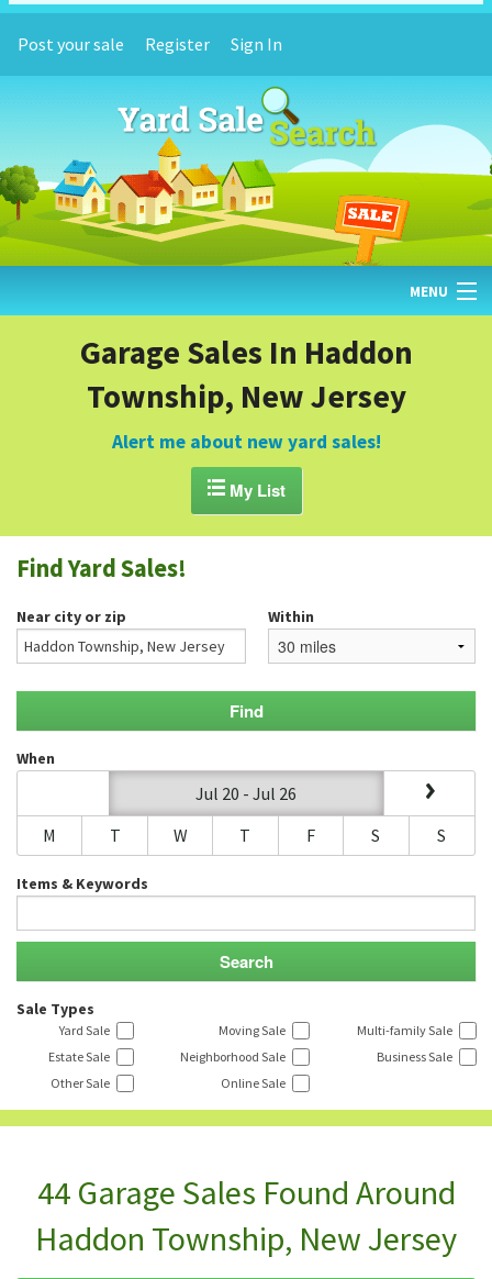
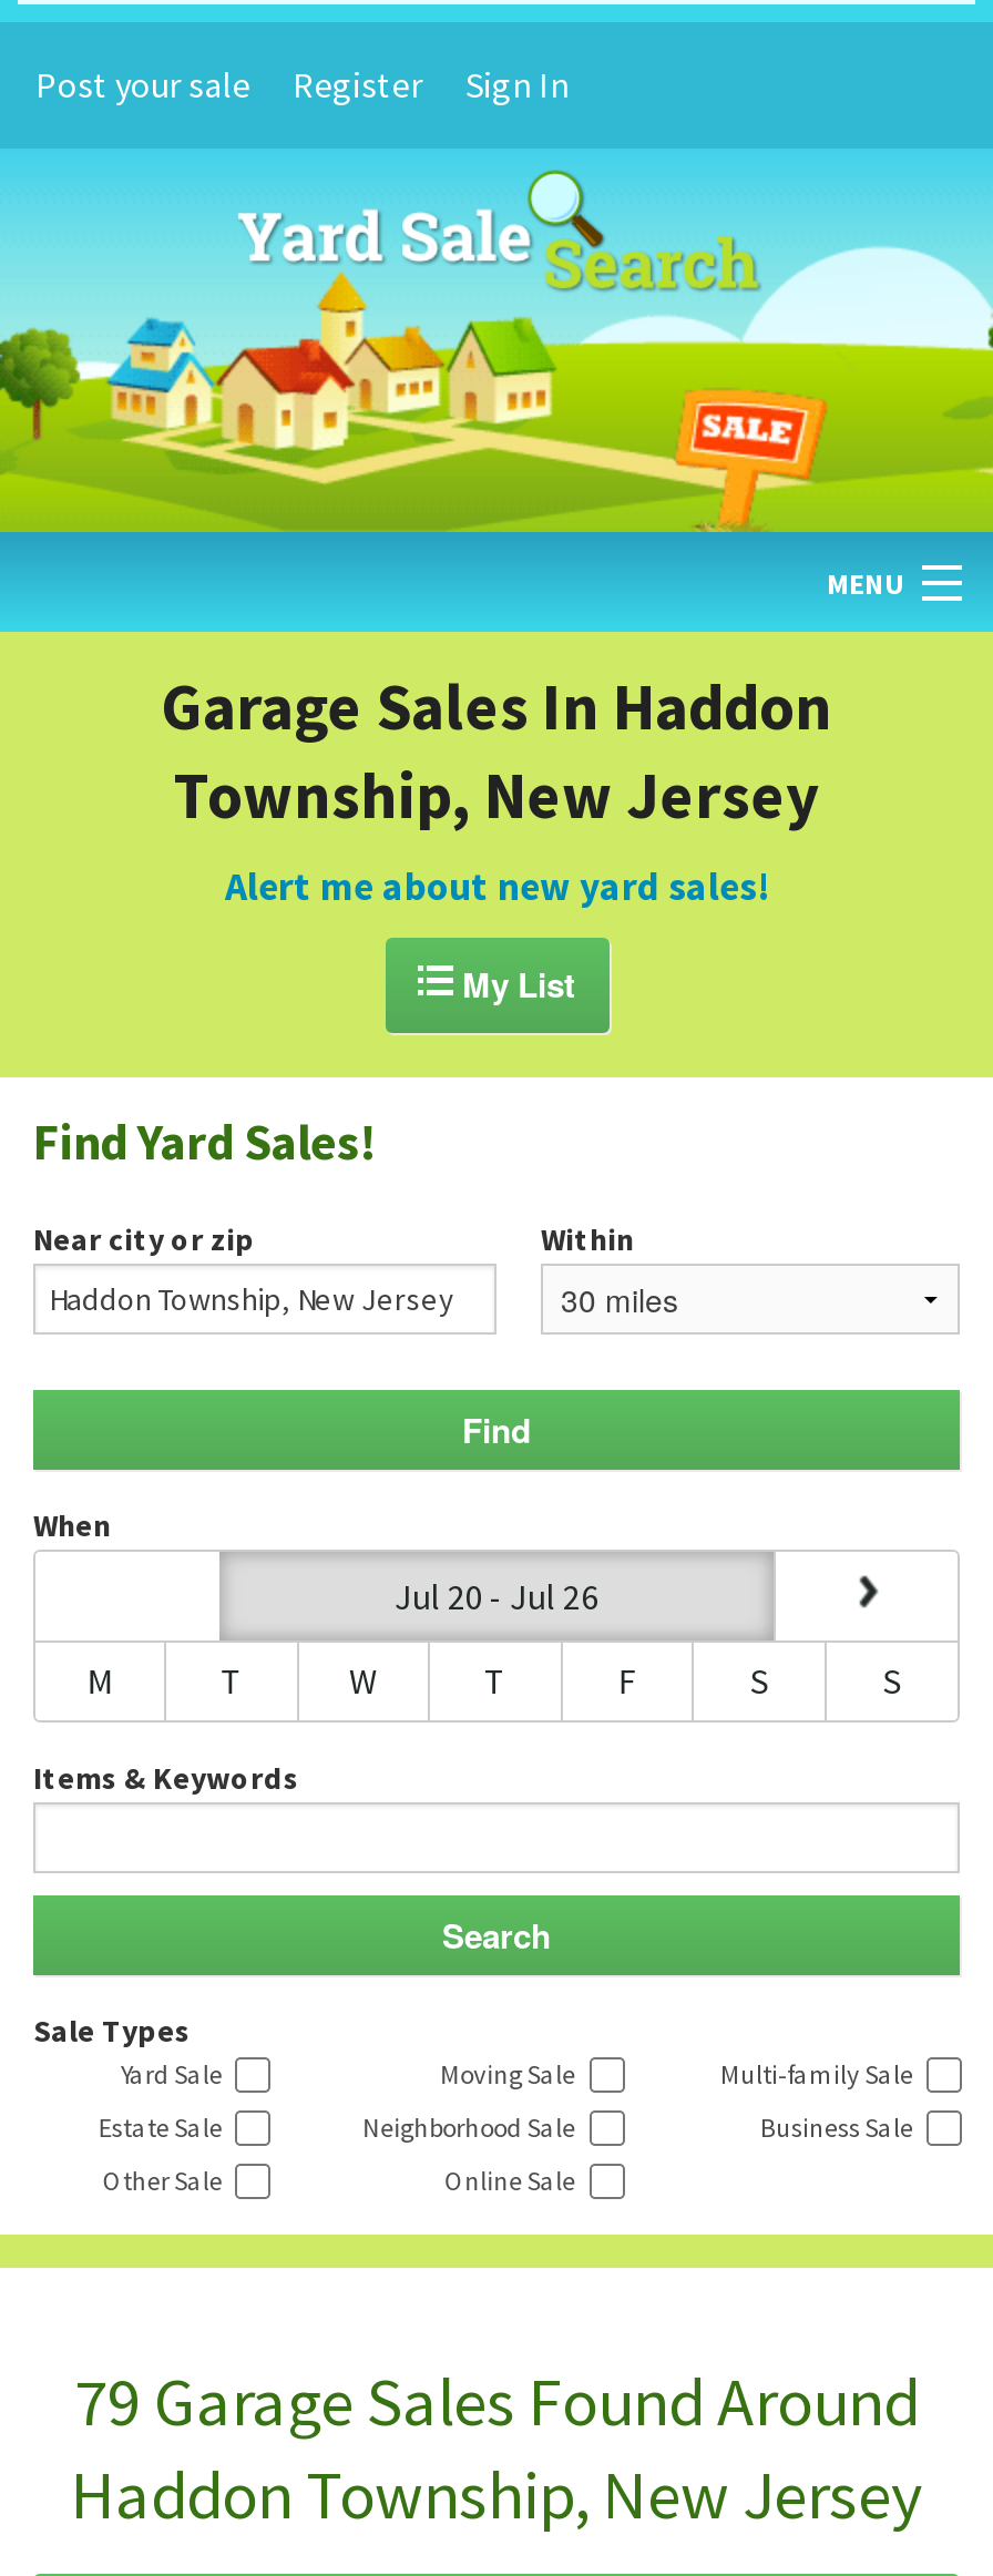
[37,1171,455,1213] 44 Garage Sales Found Around -> [74,2358,919,2443] 79 Garage Sales Found Around

